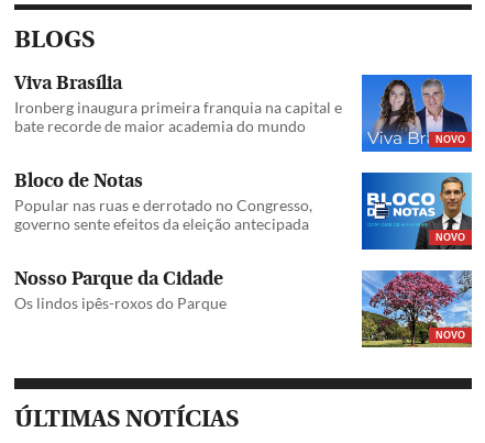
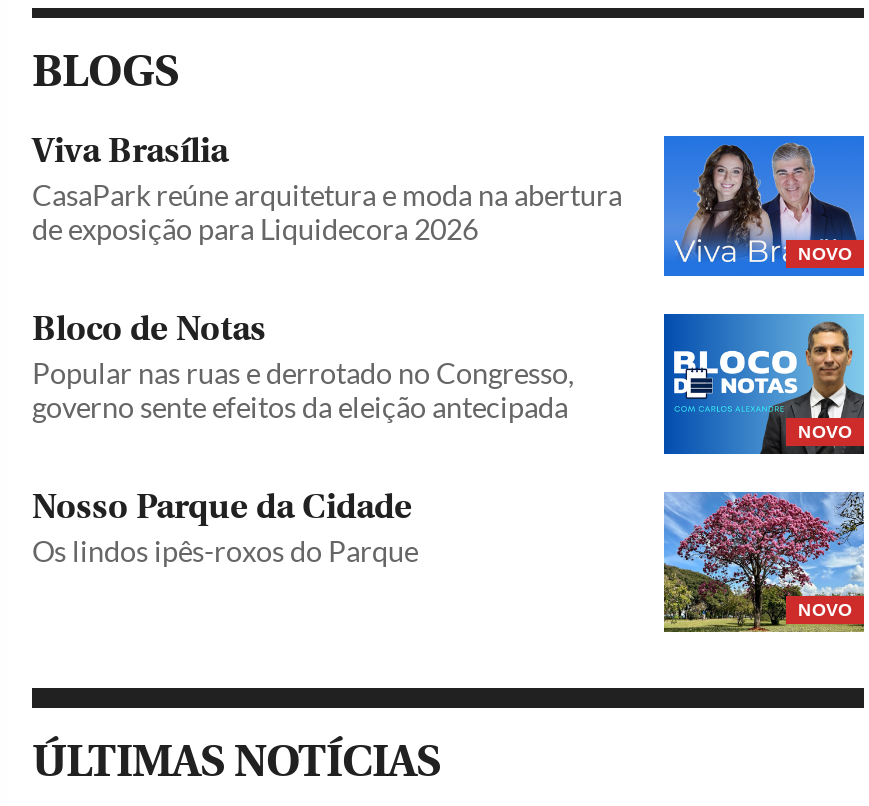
[14,98,342,135] Ironberg inaugura primeira franquia na capital e | bate recorde de maior academia do mundo -> [32,177,622,245] CasaPark reúne arquitetura e moda na abertura | de exposição para Liquidecora 2026

